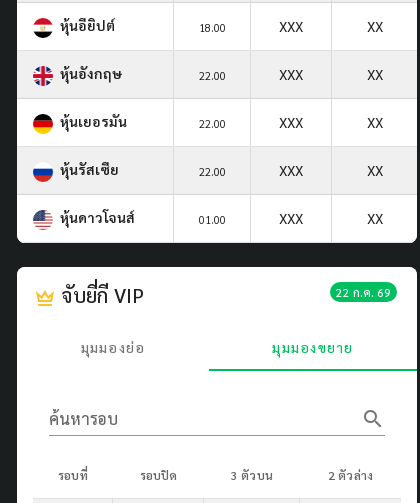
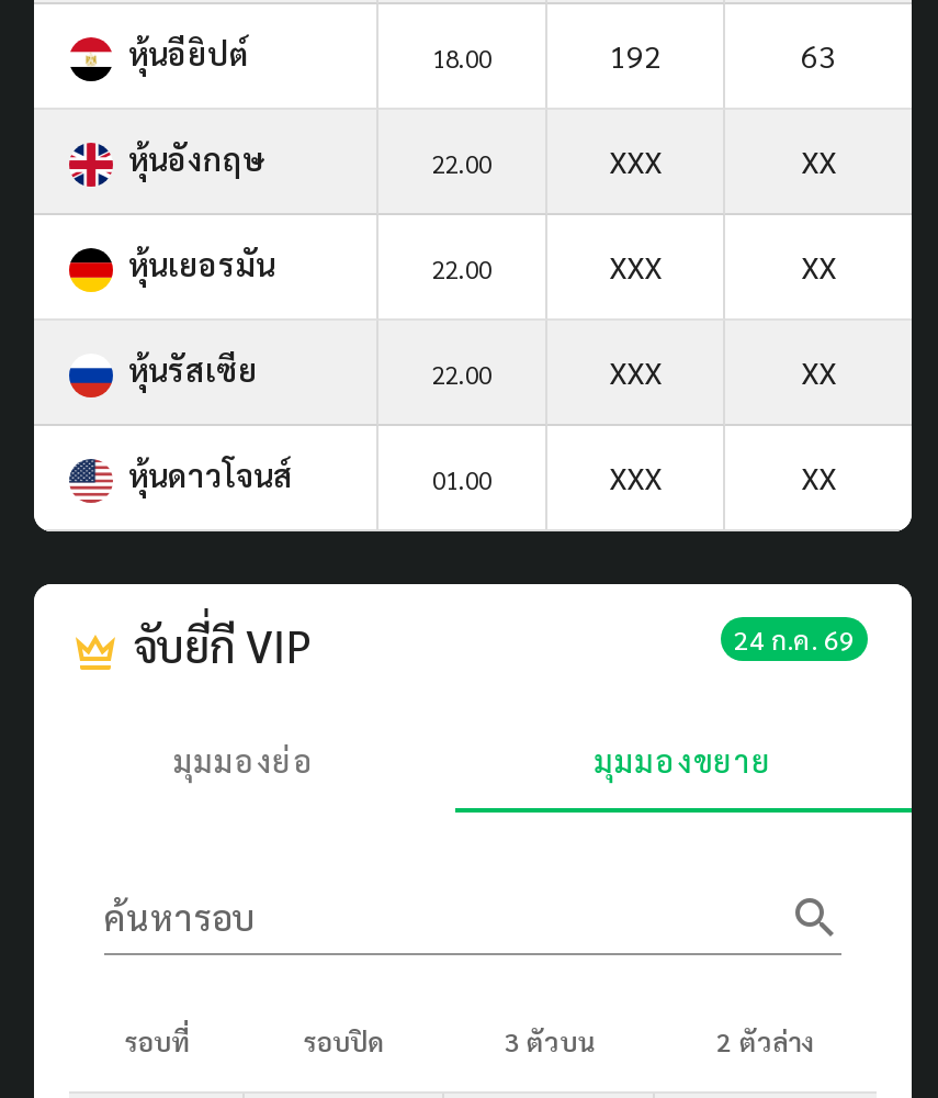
[279,17,382,35] XXX | XX -> [609,35,836,74] 192 | 63
[336,284,391,300] 22 ก.ค. 69 -> [734,621,855,656] 24 ก.ค. 69

